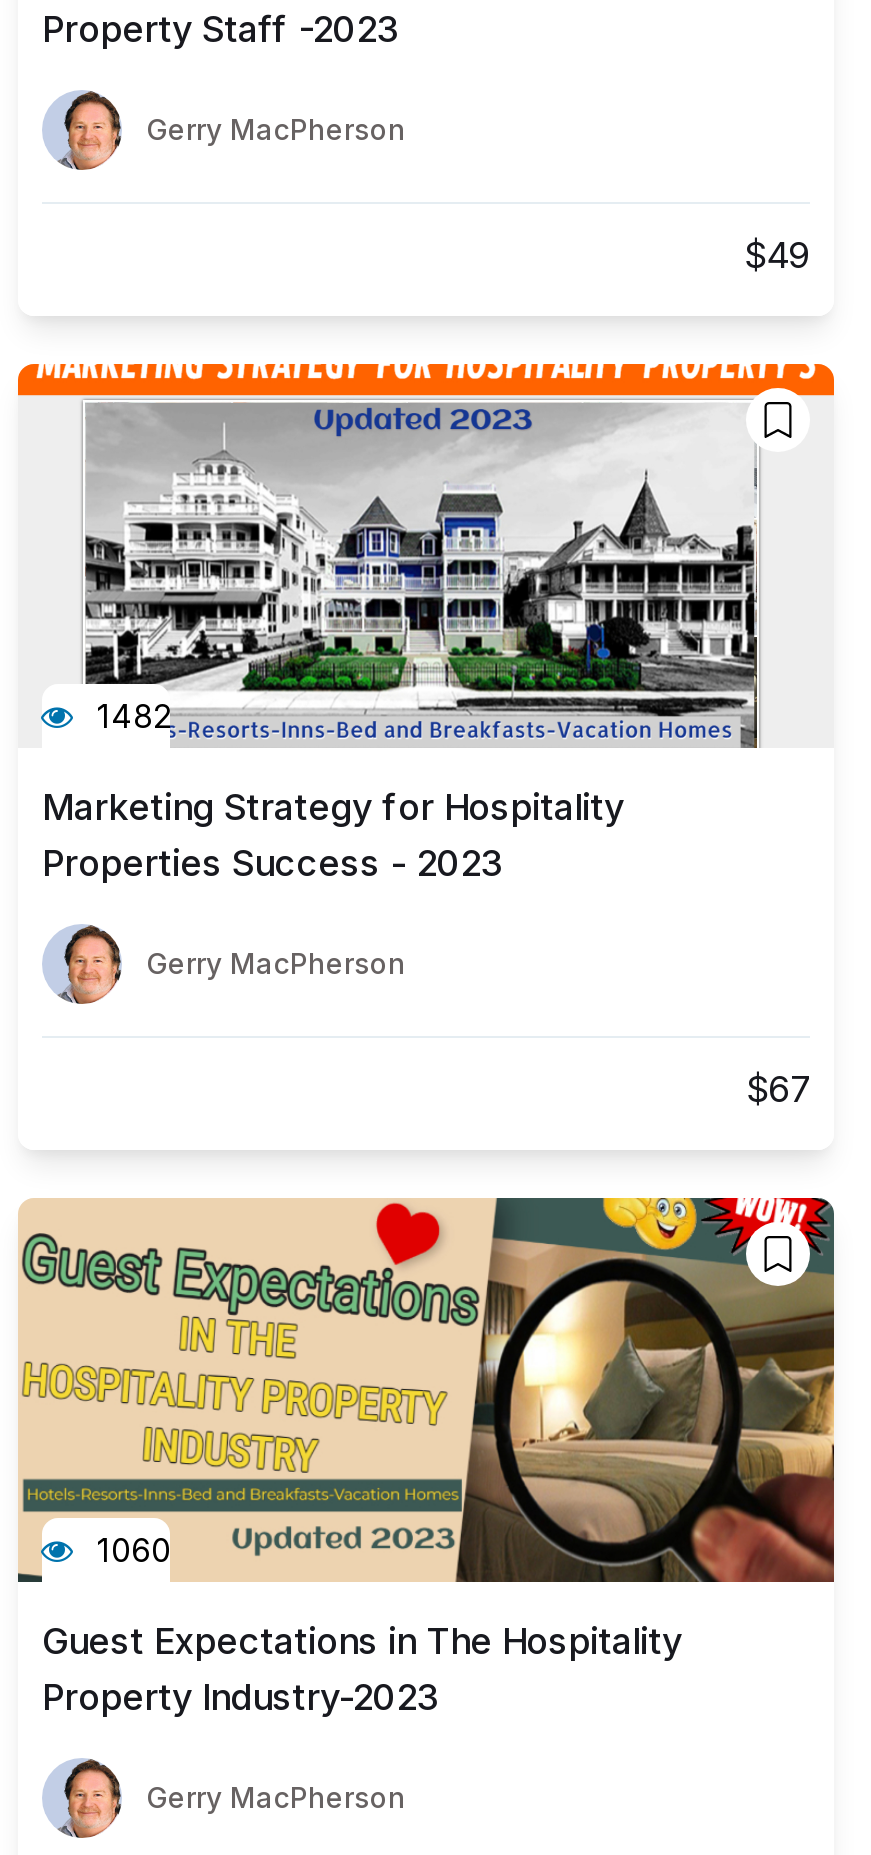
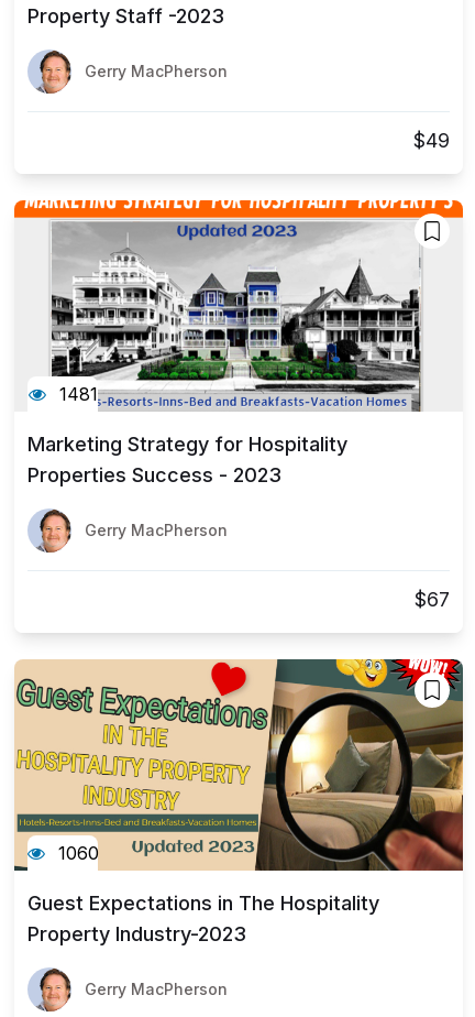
[97,696,171,736] 1482 -> [59,383,97,405] 1481

